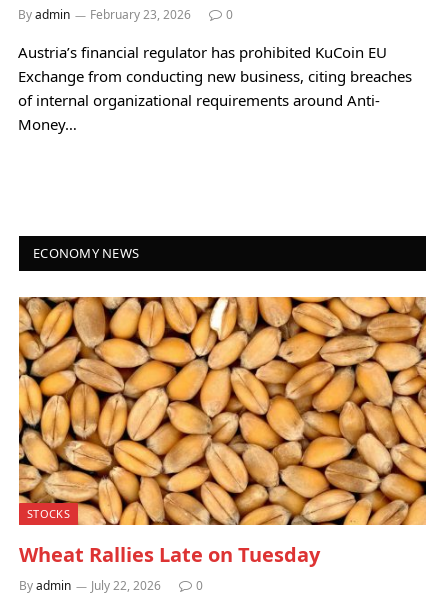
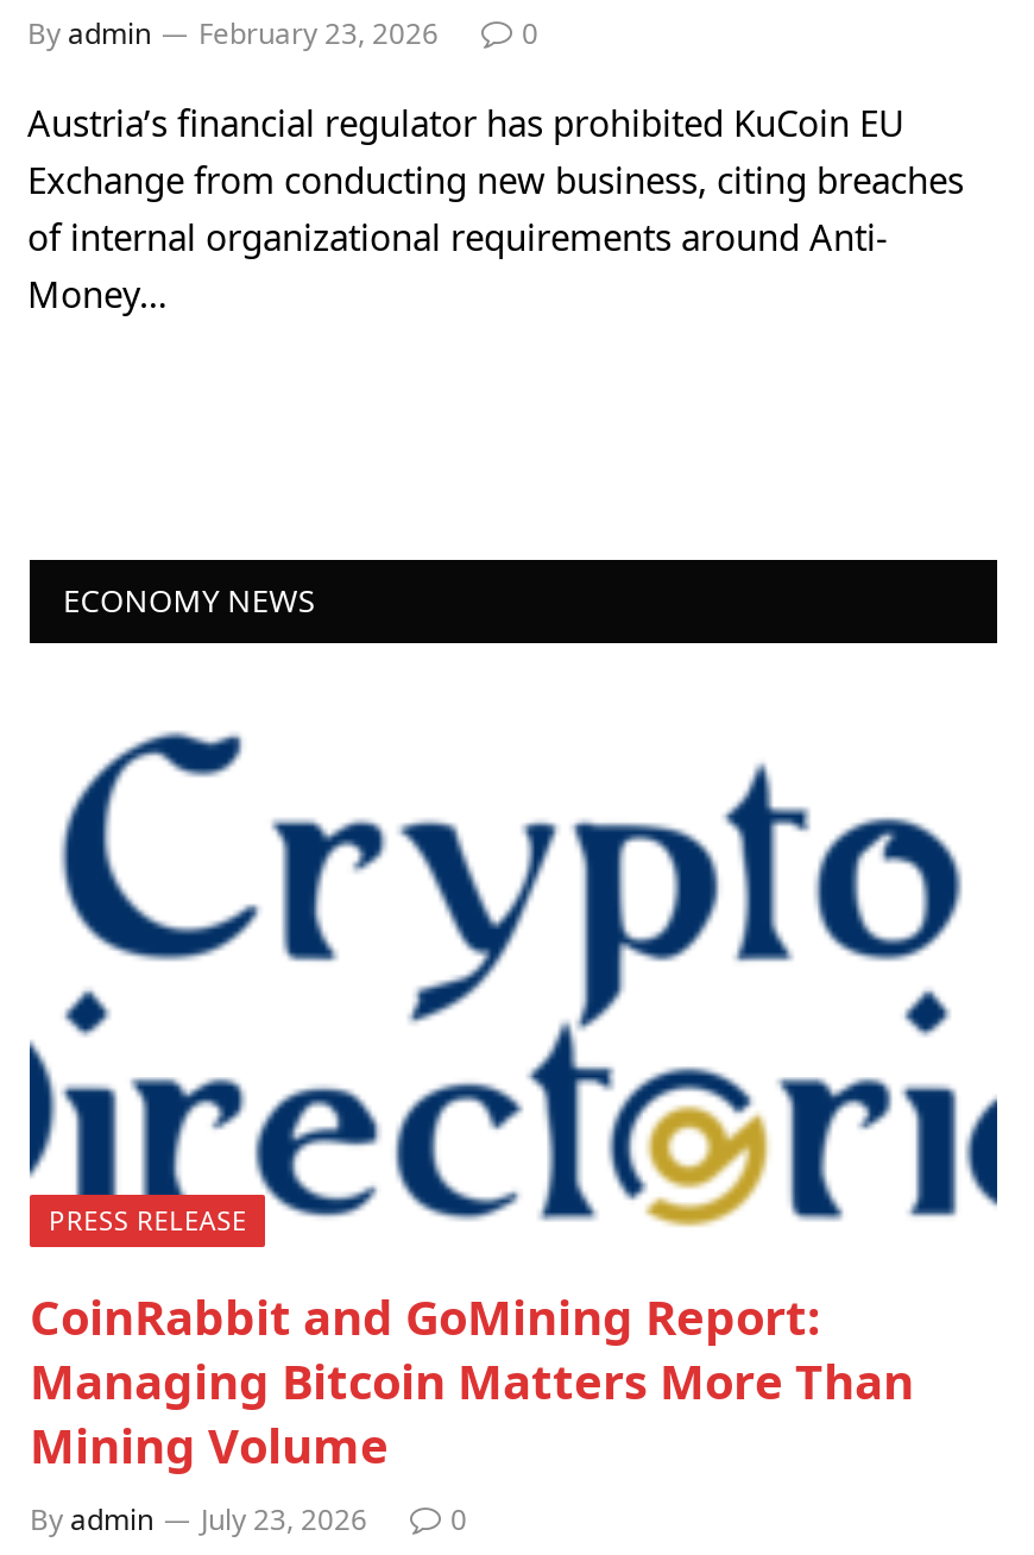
[18,296,427,526] [image] | STOCKS -> [27,705,1000,1247] [image] | PRESS RELEASE
[19,541,320,568] Wheat Rallies Late on Tuesday -> [30,1286,914,1479] CoinRabbit and GoMining Report: | Managing Bitcoin Matters More Than | Mining Volume
[19,577,161,594] By admin July 22, 2026 -> [30,1500,367,1540] By admin July 23, 2026

